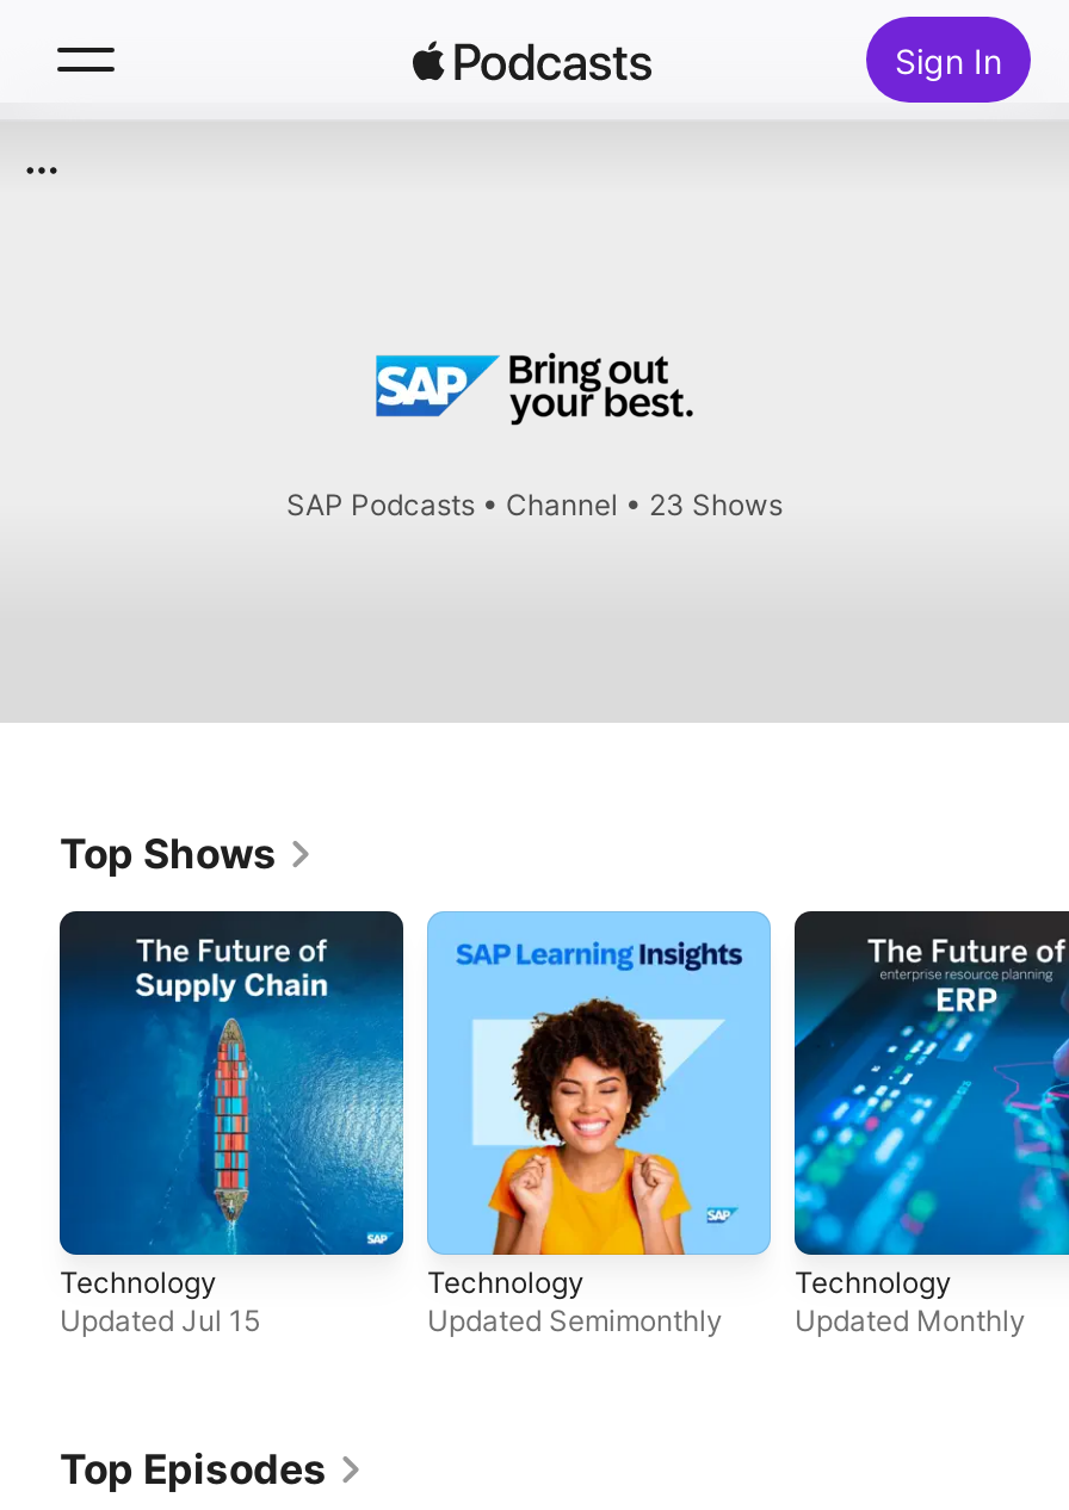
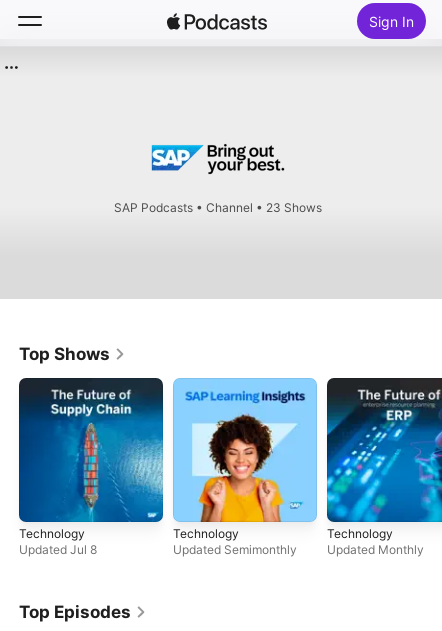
[60,1302,260,1338] Updated Jul 15 -> [19,542,97,557] Updated Jul 8

